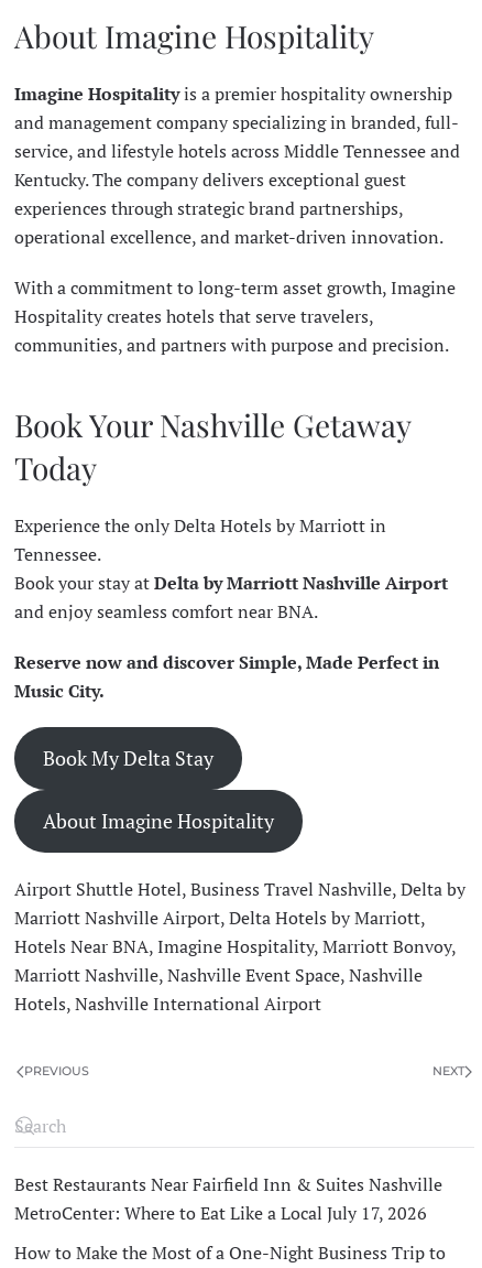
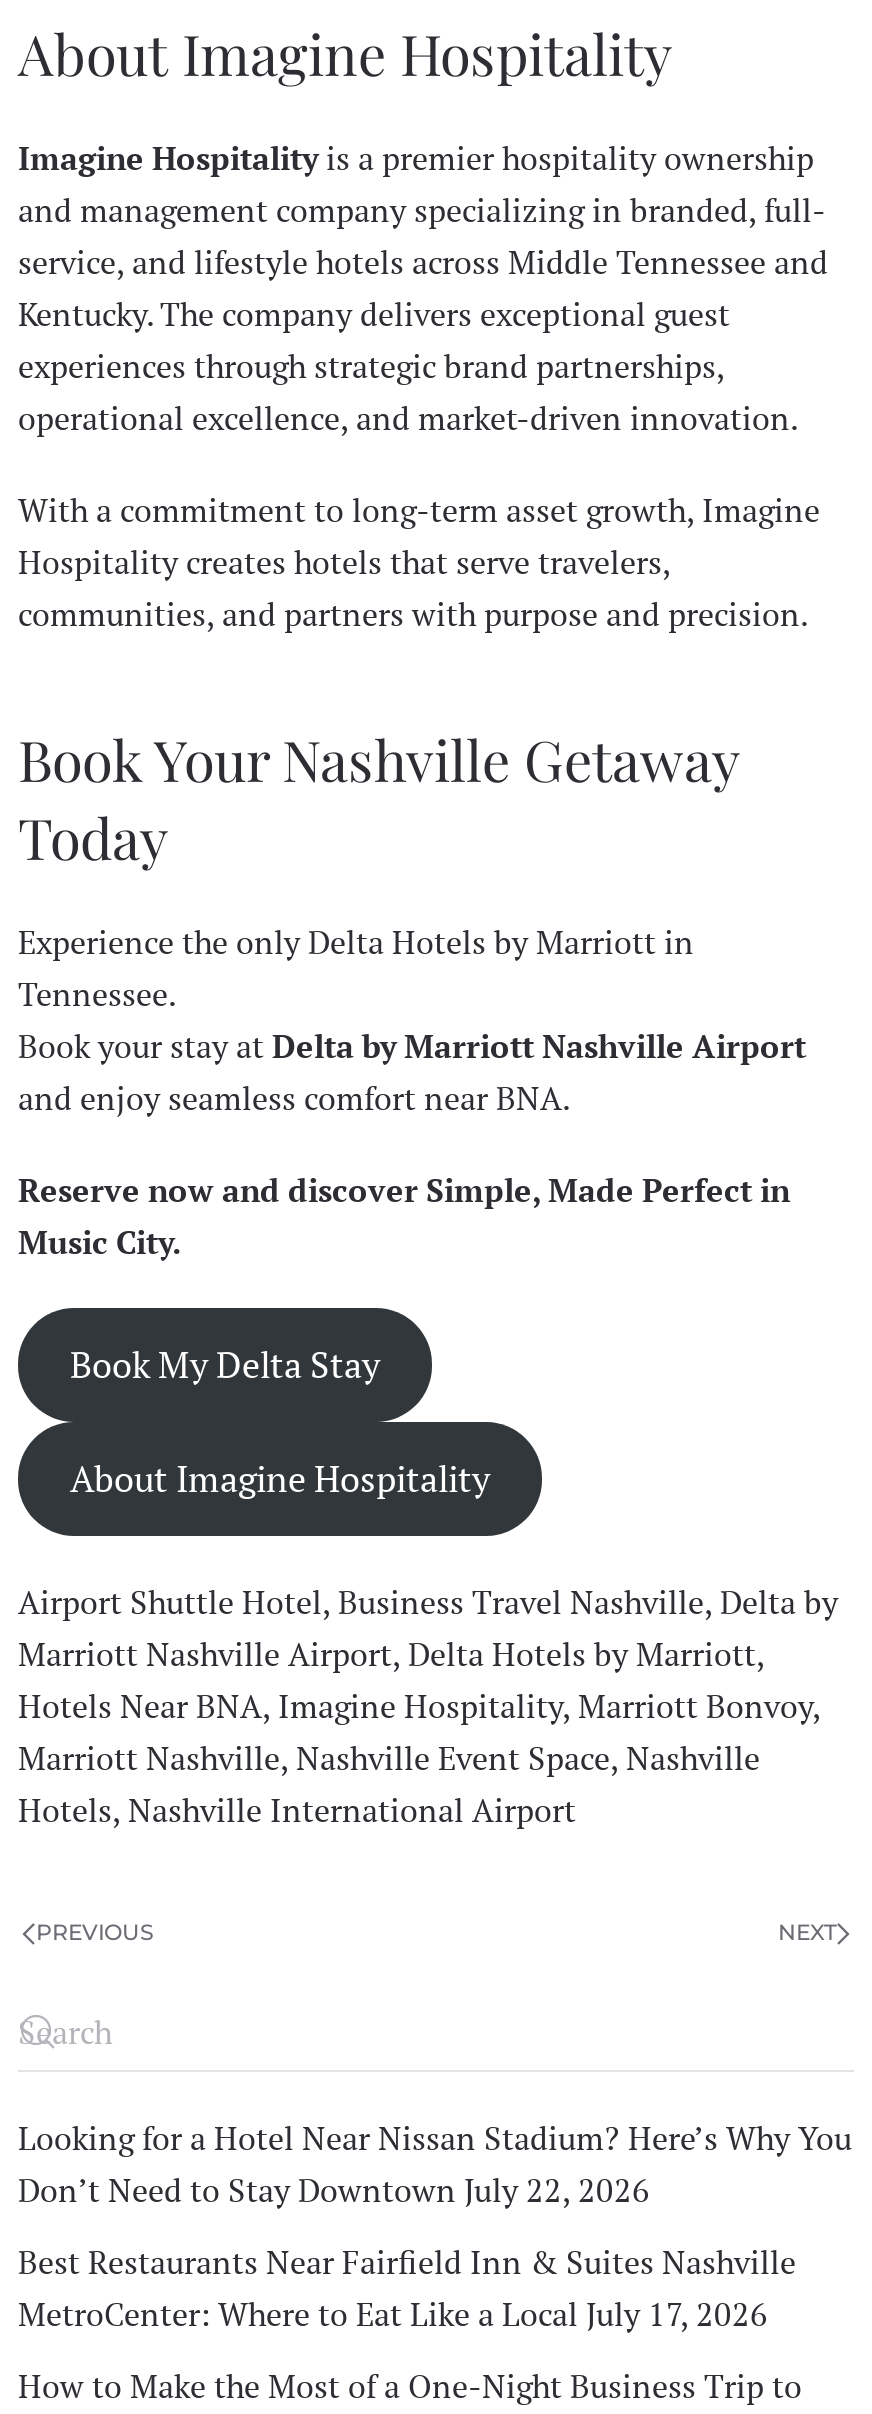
none -> [18,2117,852,2213] Looking for a Hotel Near Nissan Stadium? Here’s Why You | Don’t Need to Stay Downtown July 22, 2026

